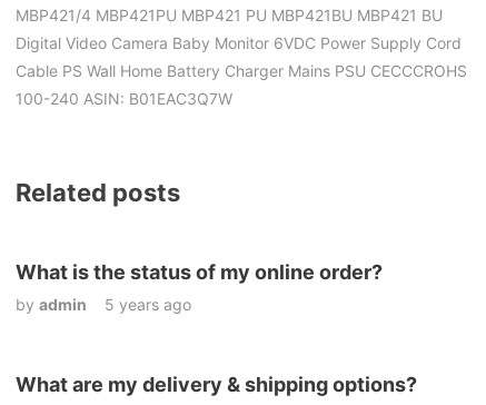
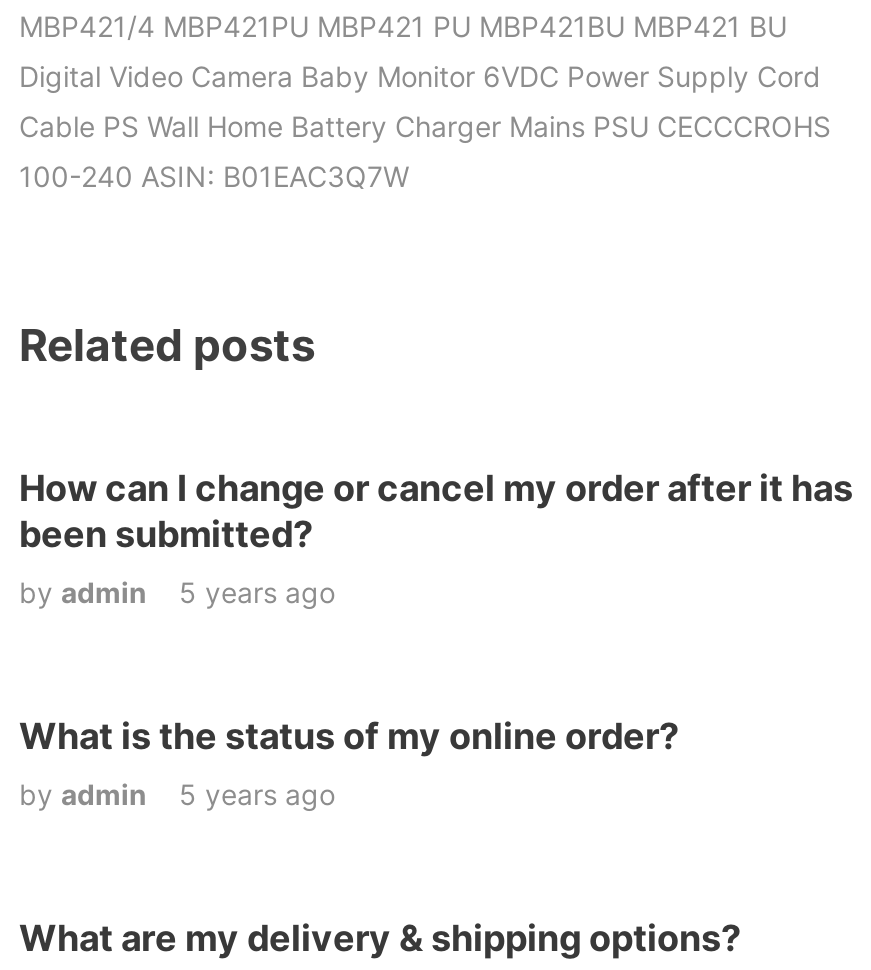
none -> [19,467,853,609] How can I change or cancel my order after it has | been submitted? | by admin | 5 years ago

